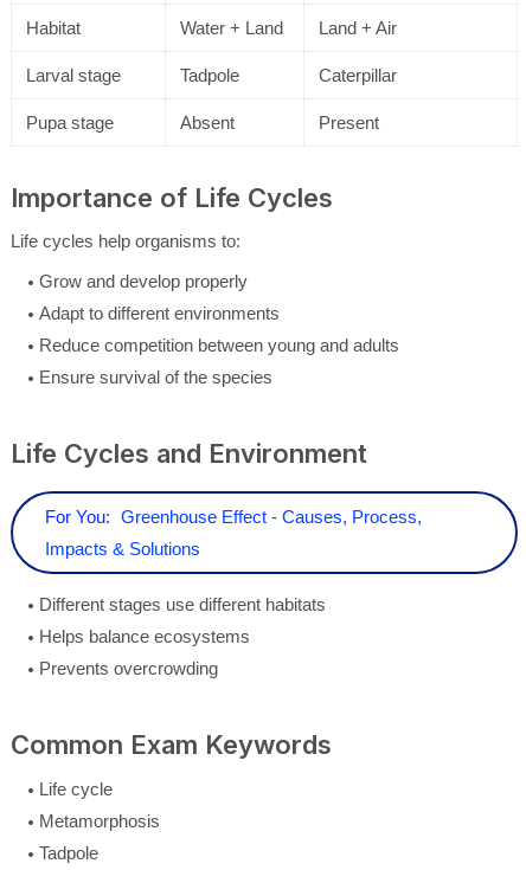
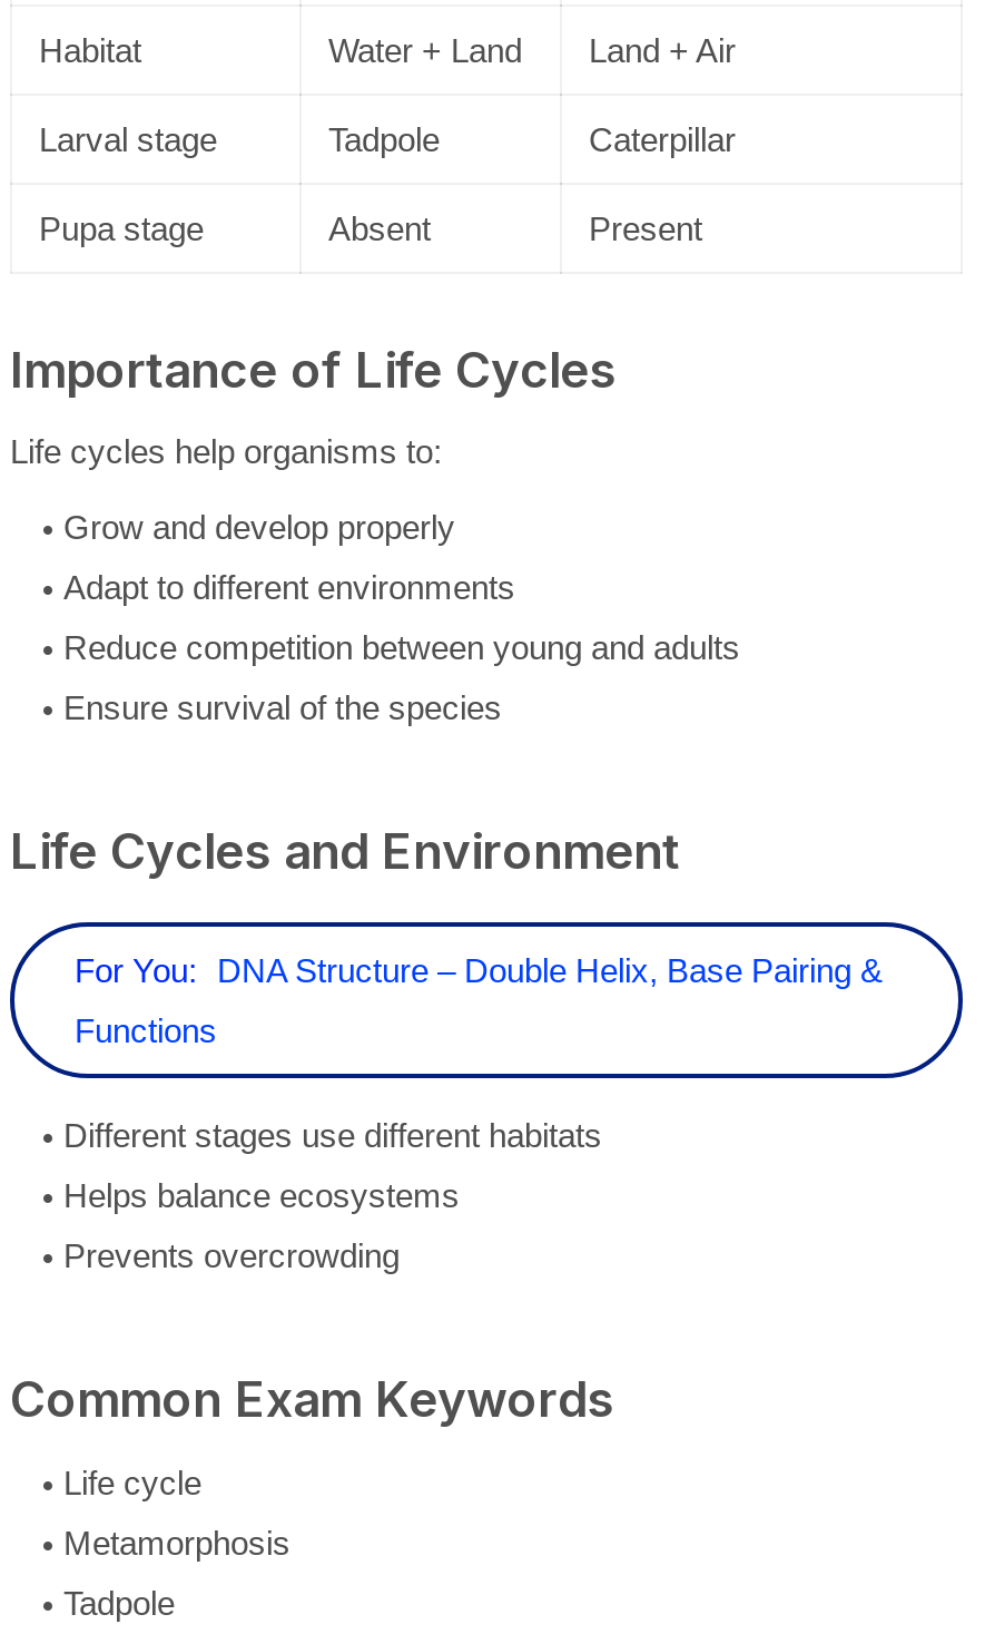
[45,507,422,527] For You: Greenhouse Effect - Causes, Process, -> [75,952,883,990] For You: DNA Structure – Double Helix, Base Pairing &
[45,539,200,559] Impacts & Solutions -> [75,1012,217,1050] Functions

